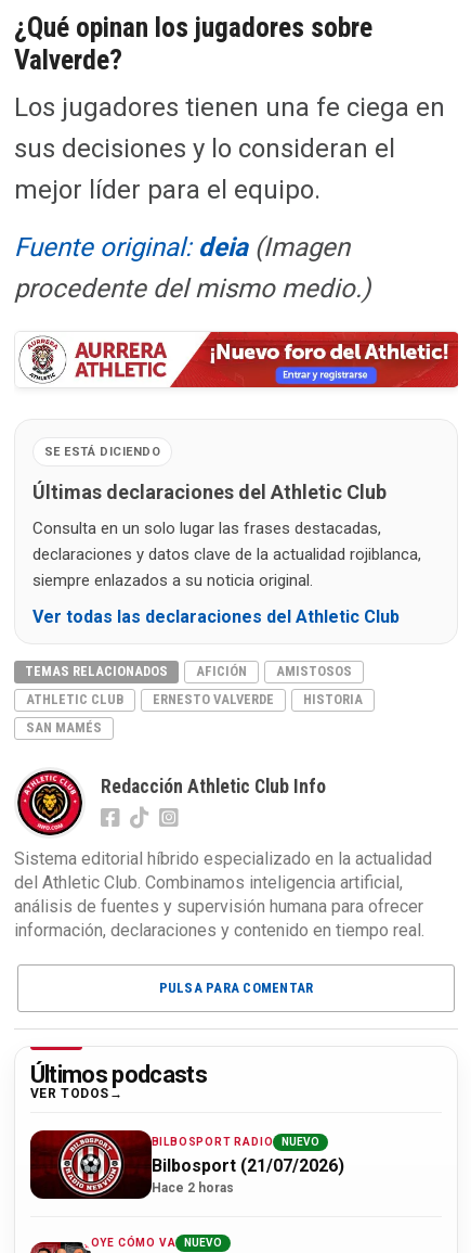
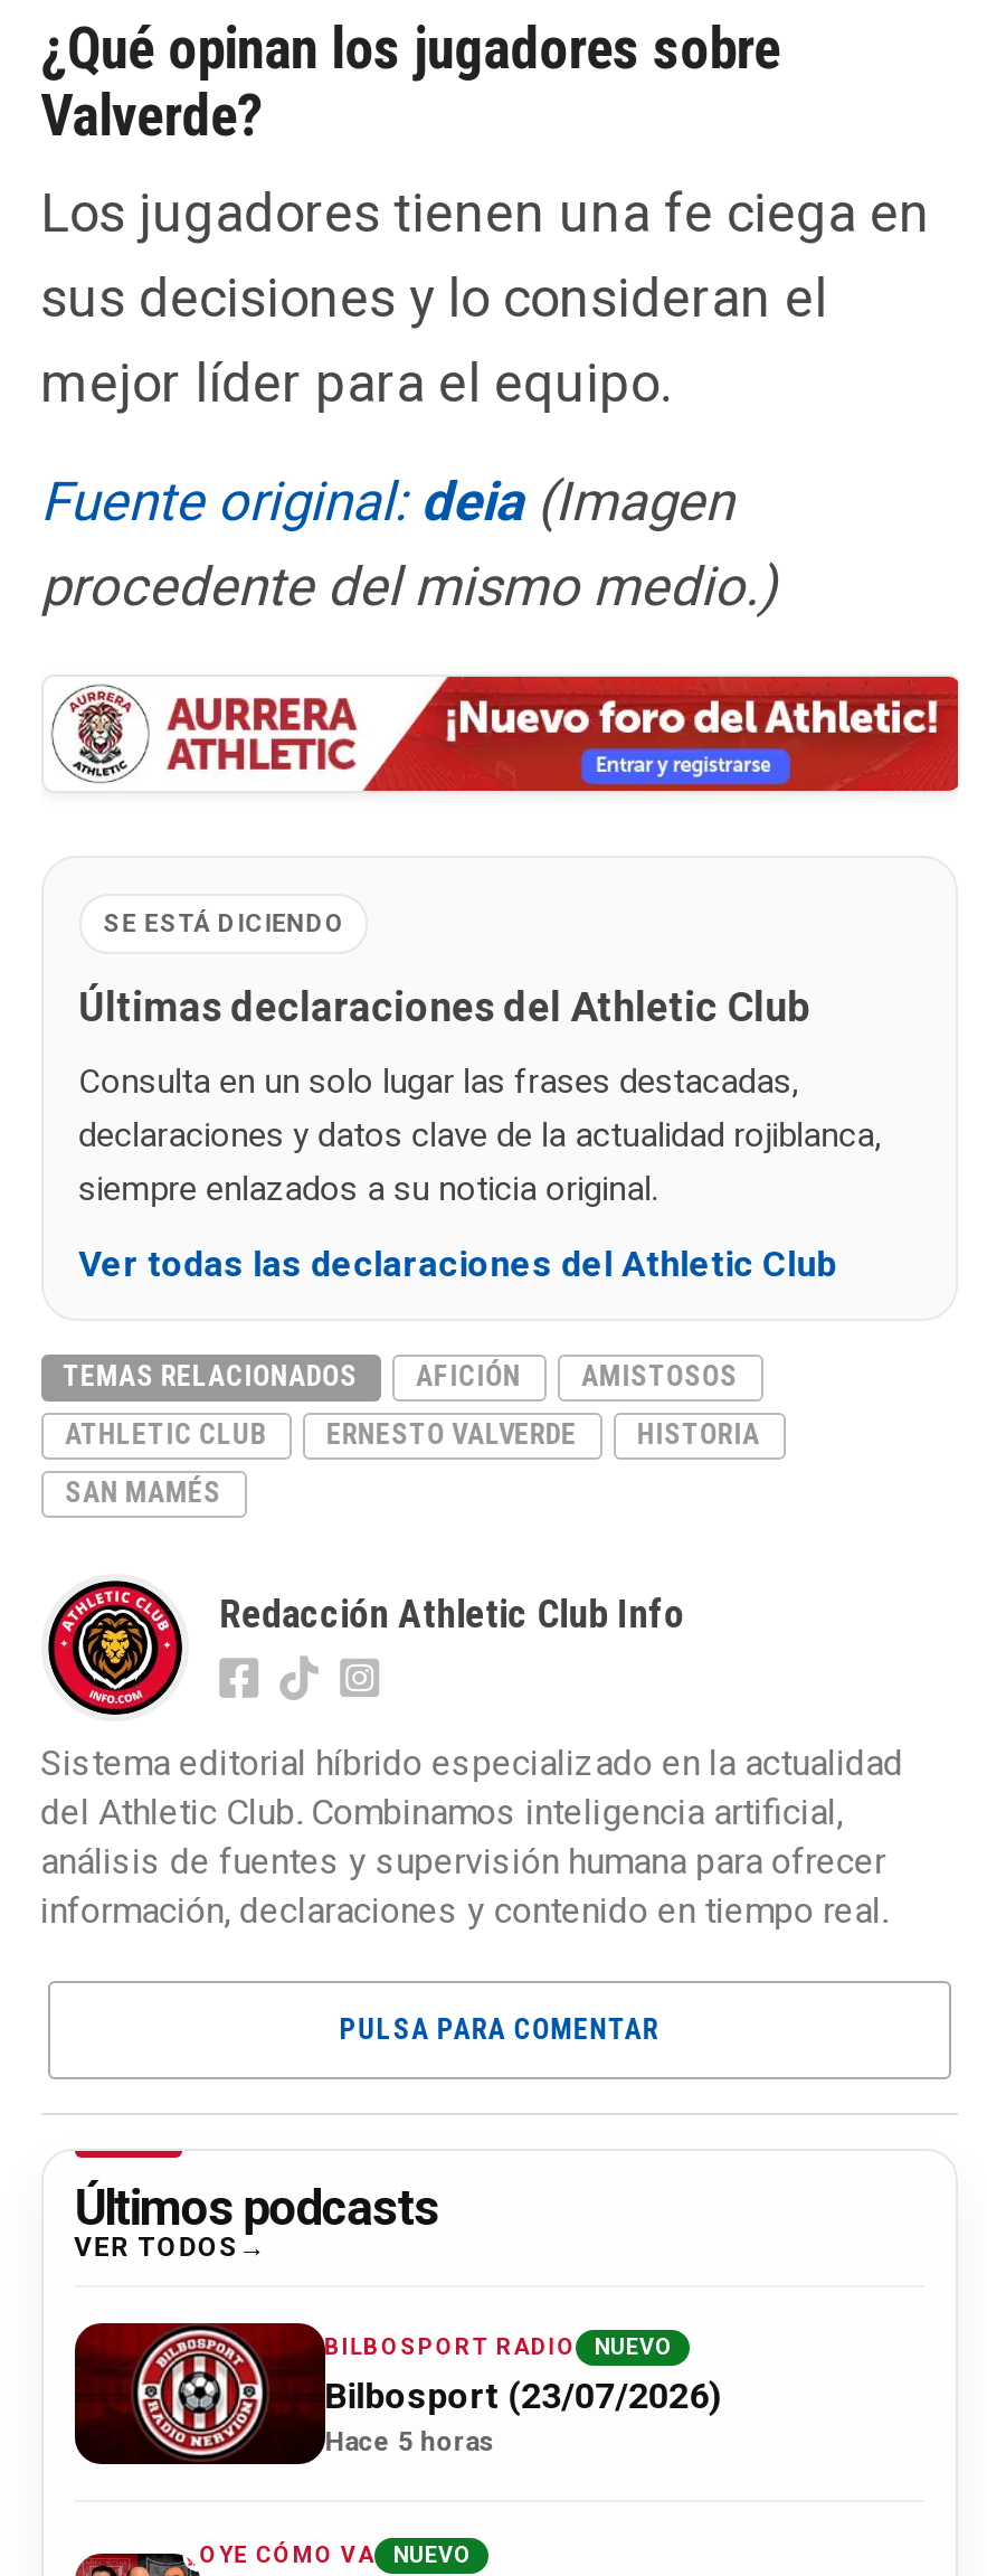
[151,1155,344,1176] Bilbosport (21/07/2026) -> [325,2374,723,2416] Bilbosport (23/07/2026)
[151,1180,234,1195] Hace 2 horas -> [325,2425,495,2457] Hace 5 horas

